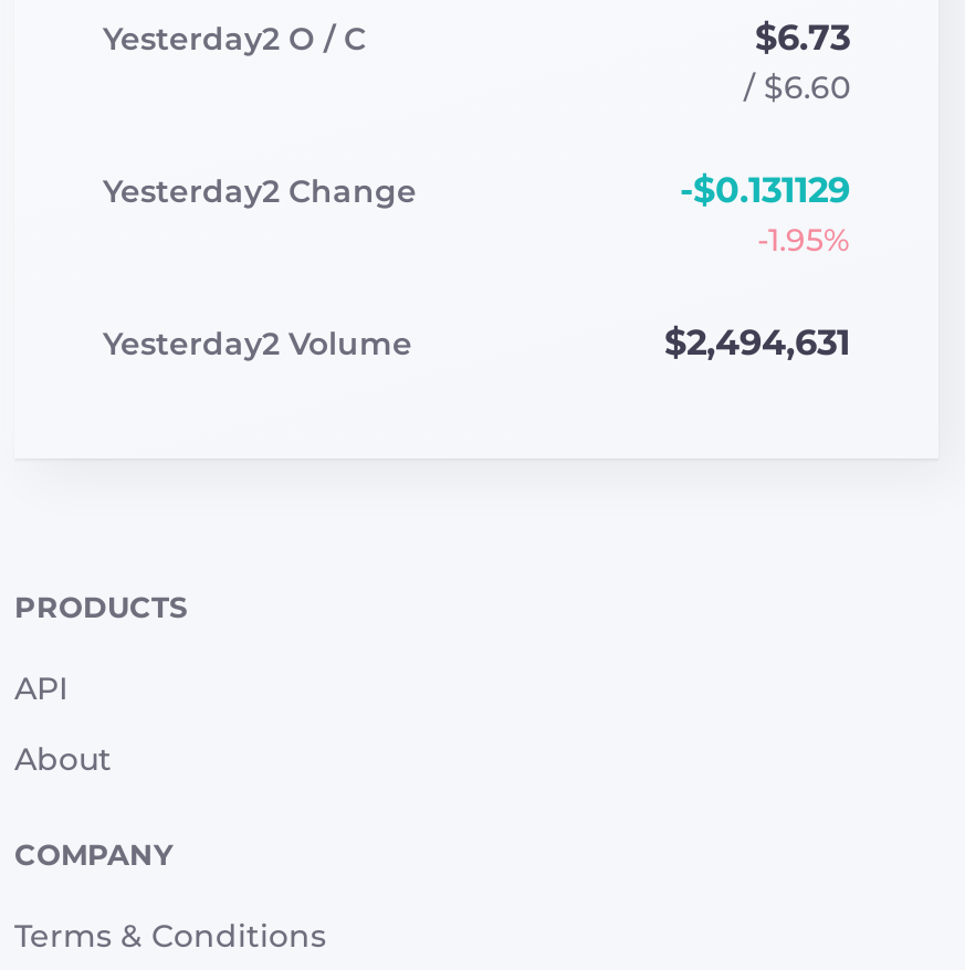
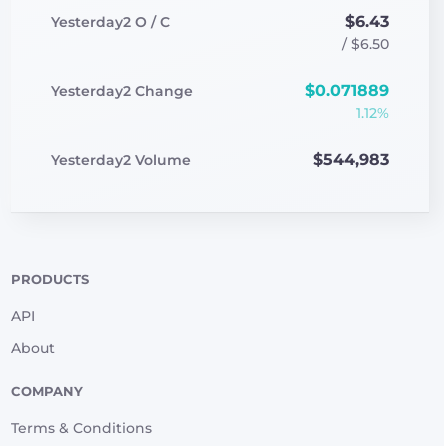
[755,17,850,59] $6.73 -> [345,12,389,31] $6.43
[744,67,850,107] / $6.60 -> [342,35,389,53] / $6.50
[680,169,850,211] -$0.131129 -> [305,81,389,100] $0.071889
[757,220,850,260] -1.95% -> [356,104,389,122] 1.12%
[664,321,850,363] $2,494,631 -> [313,150,389,169] $544,983

